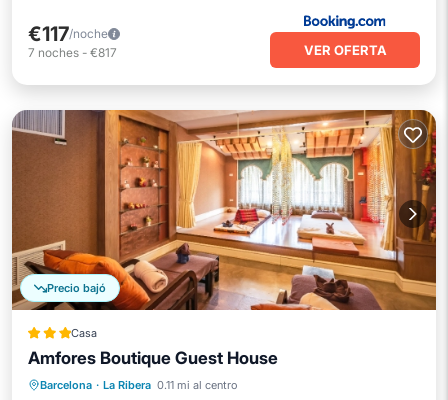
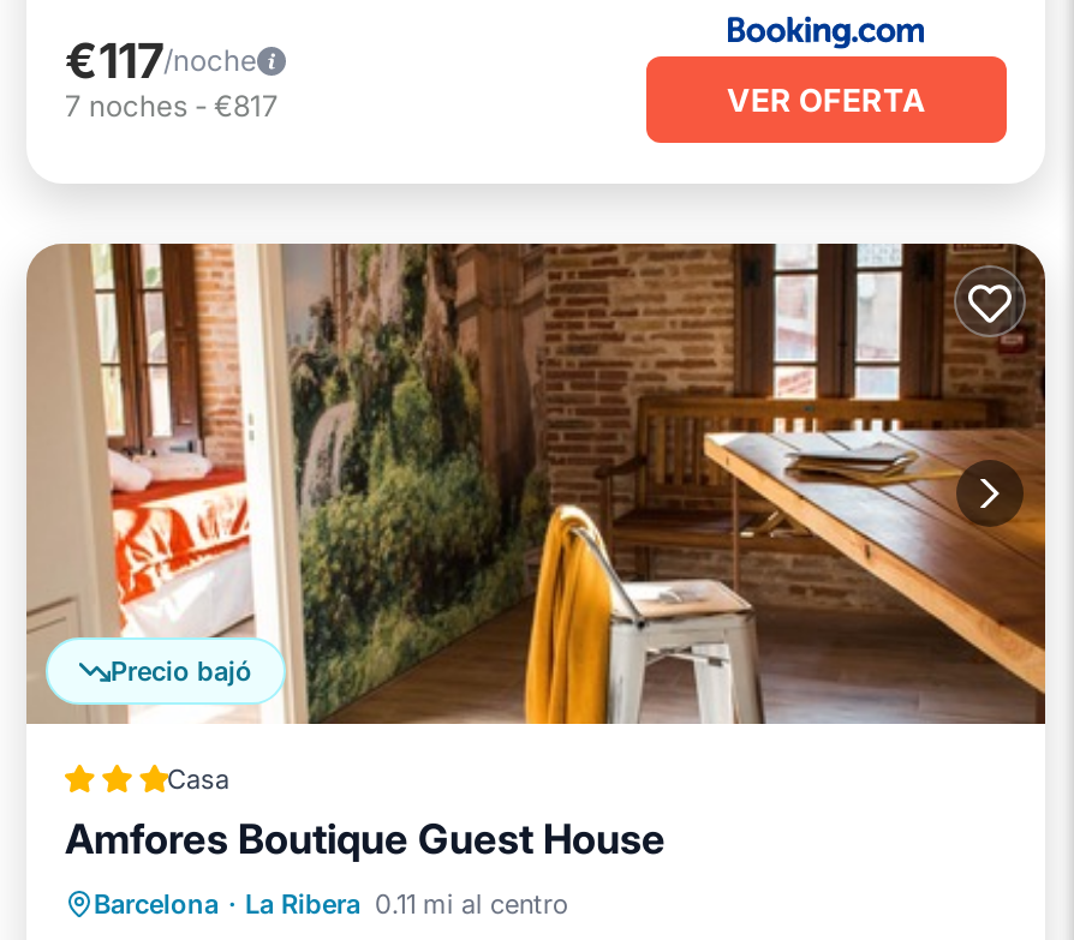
[12,109,437,311] [image] -> [29,241,1048,726] [image]

